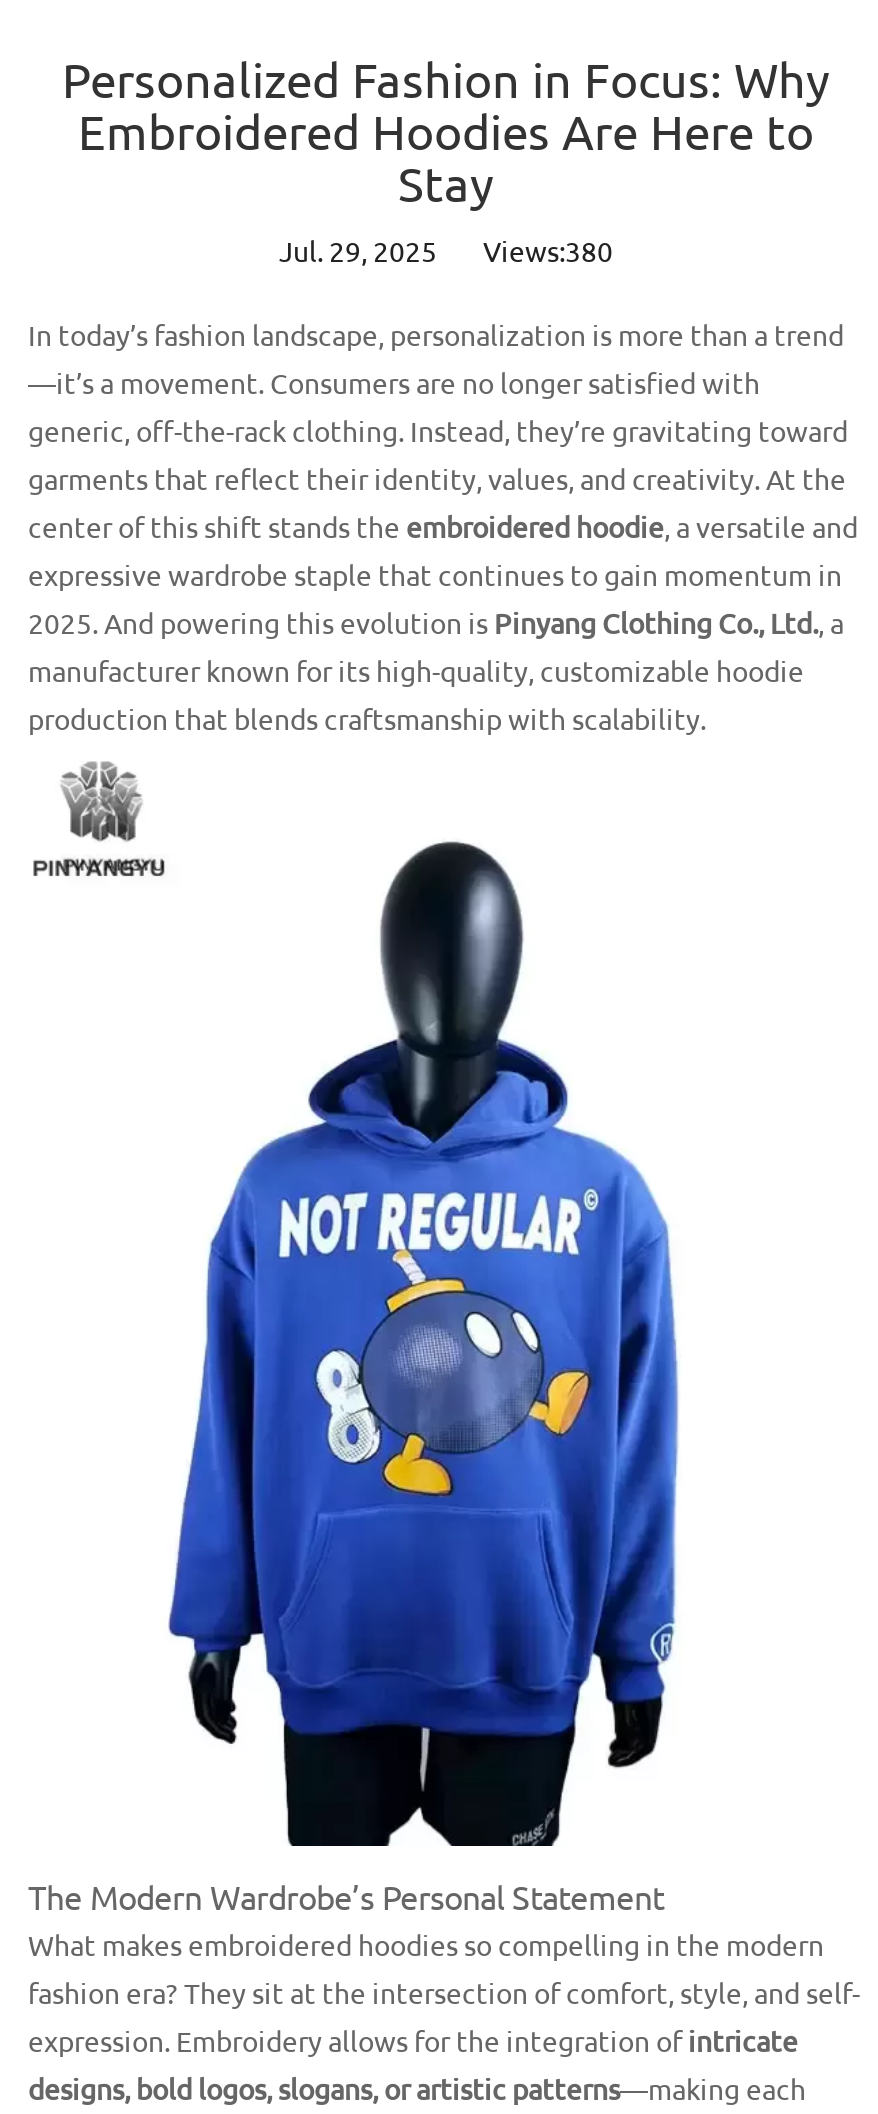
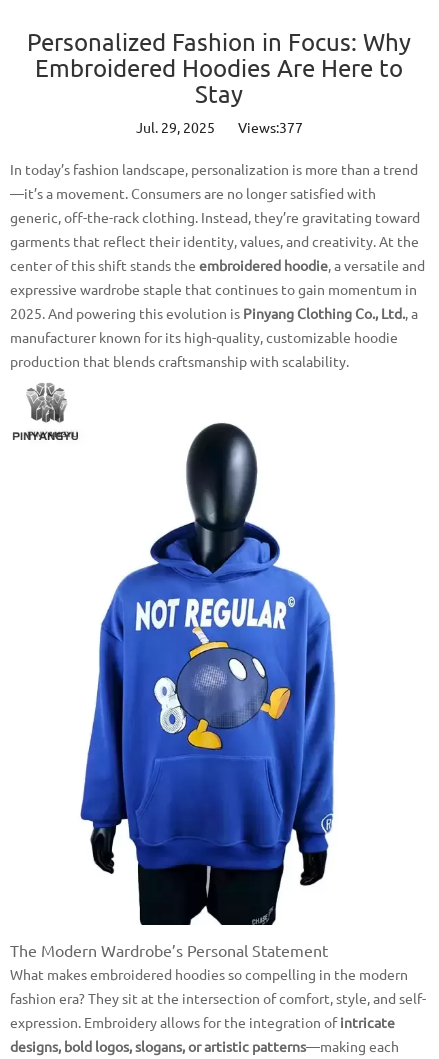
[279,233,613,269] Jul. 29, 2025 Views:380 -> [135,118,302,136] Jul. 29, 2025 Views:377

